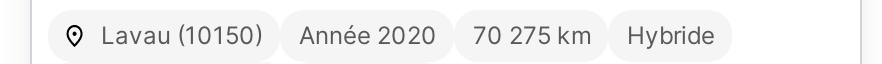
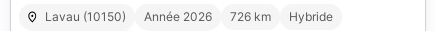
[299,20,437,50] Année 2020 -> [144,9,212,24] Année 2026
[473,20,591,50] 70 275 km -> [230,9,271,24] 726 km

